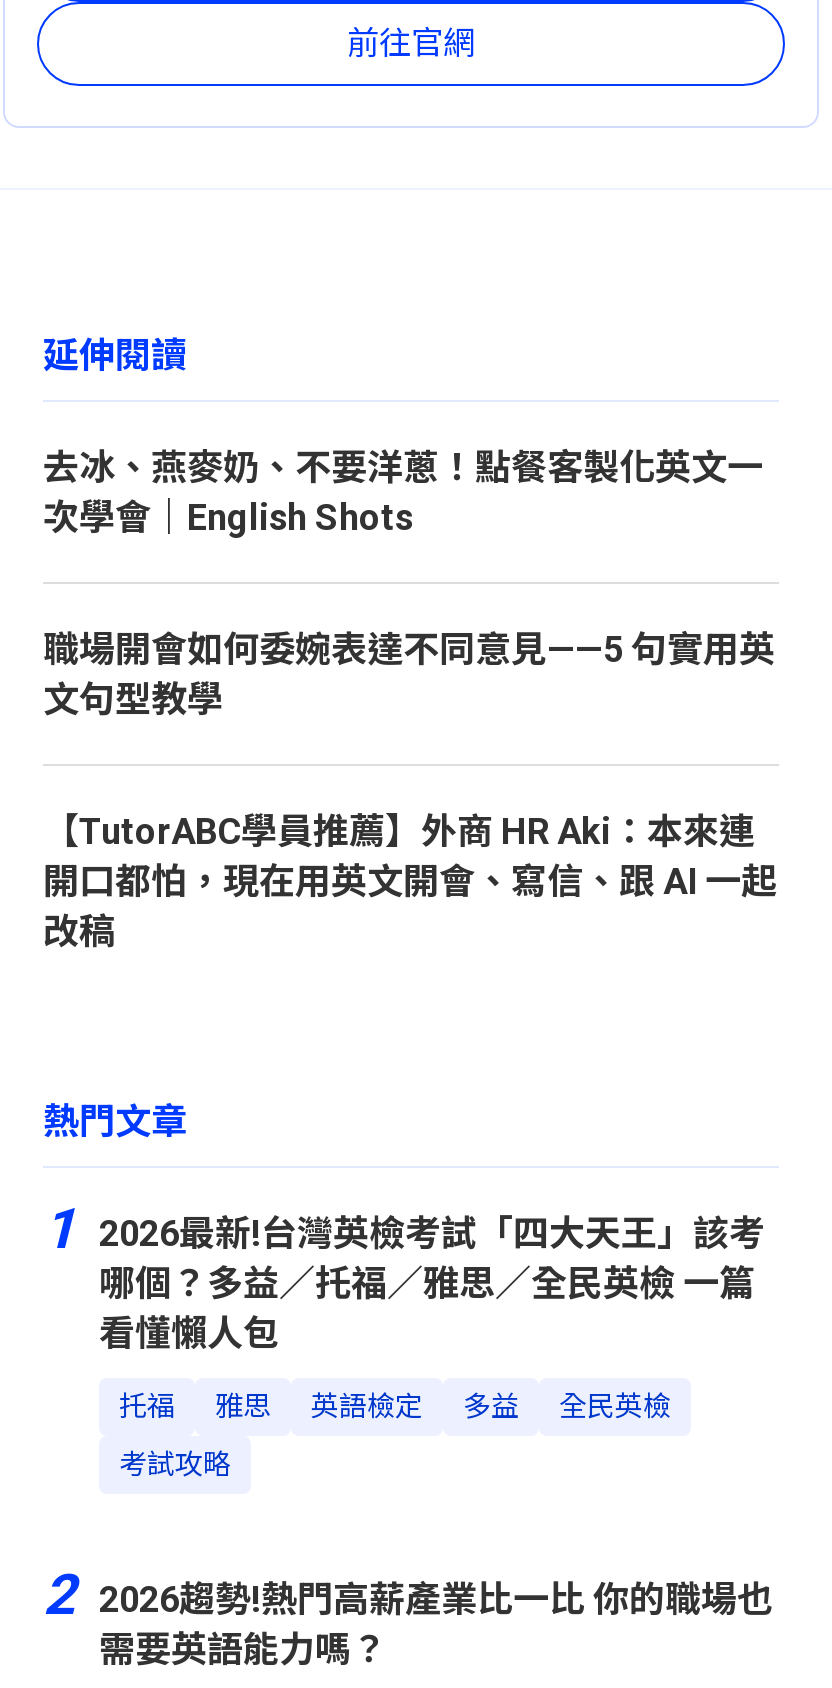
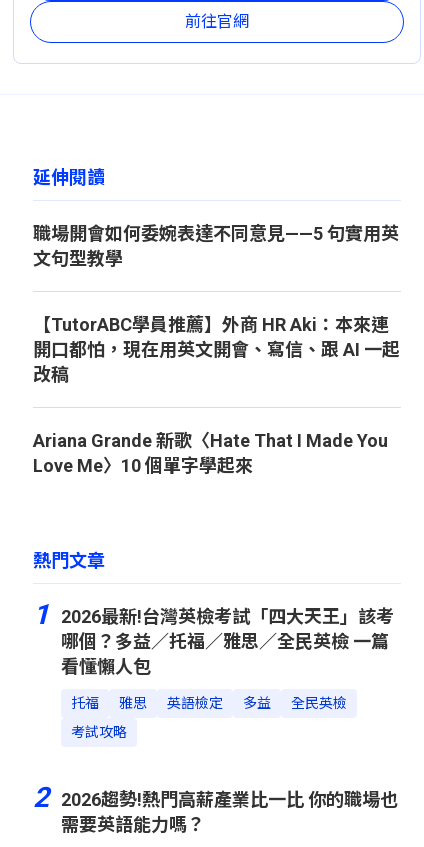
[43,446,763,538] 去冰、燕麥奶、不要洋蔥！點餐客製化英文一 | 次學會｜English Shots -> none
moved [43,628,777,952] -> [33,223,400,385]: 職場開會如何委婉表達不同意見——5 句實用英 | 文句型教學 | 【TutorABC學員推薦】外商 HR Aki：本來連 | 開口都怕，現在用英文開會、寫信、跟 AI 一起 | 改稿
none -> [33,430,388,476] Ariana Grande 新歌〈Hate That I Made You | Love Me〉10 個單字學起來

